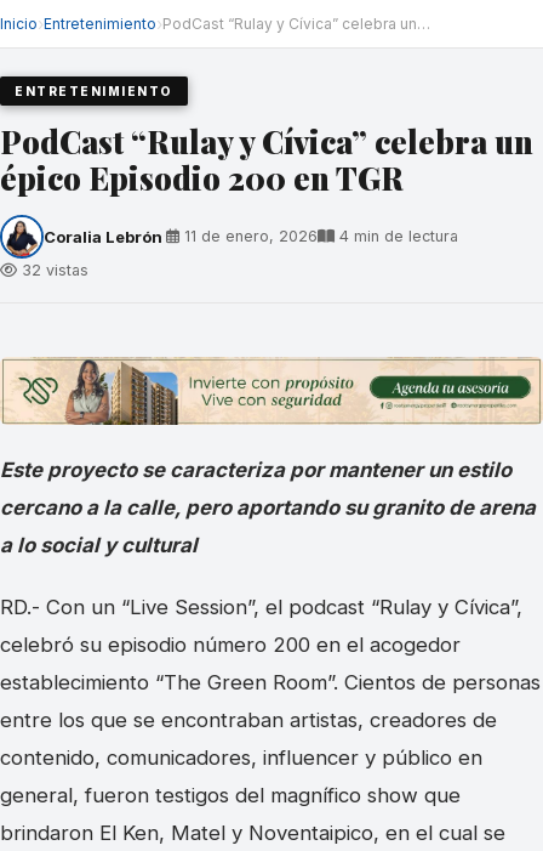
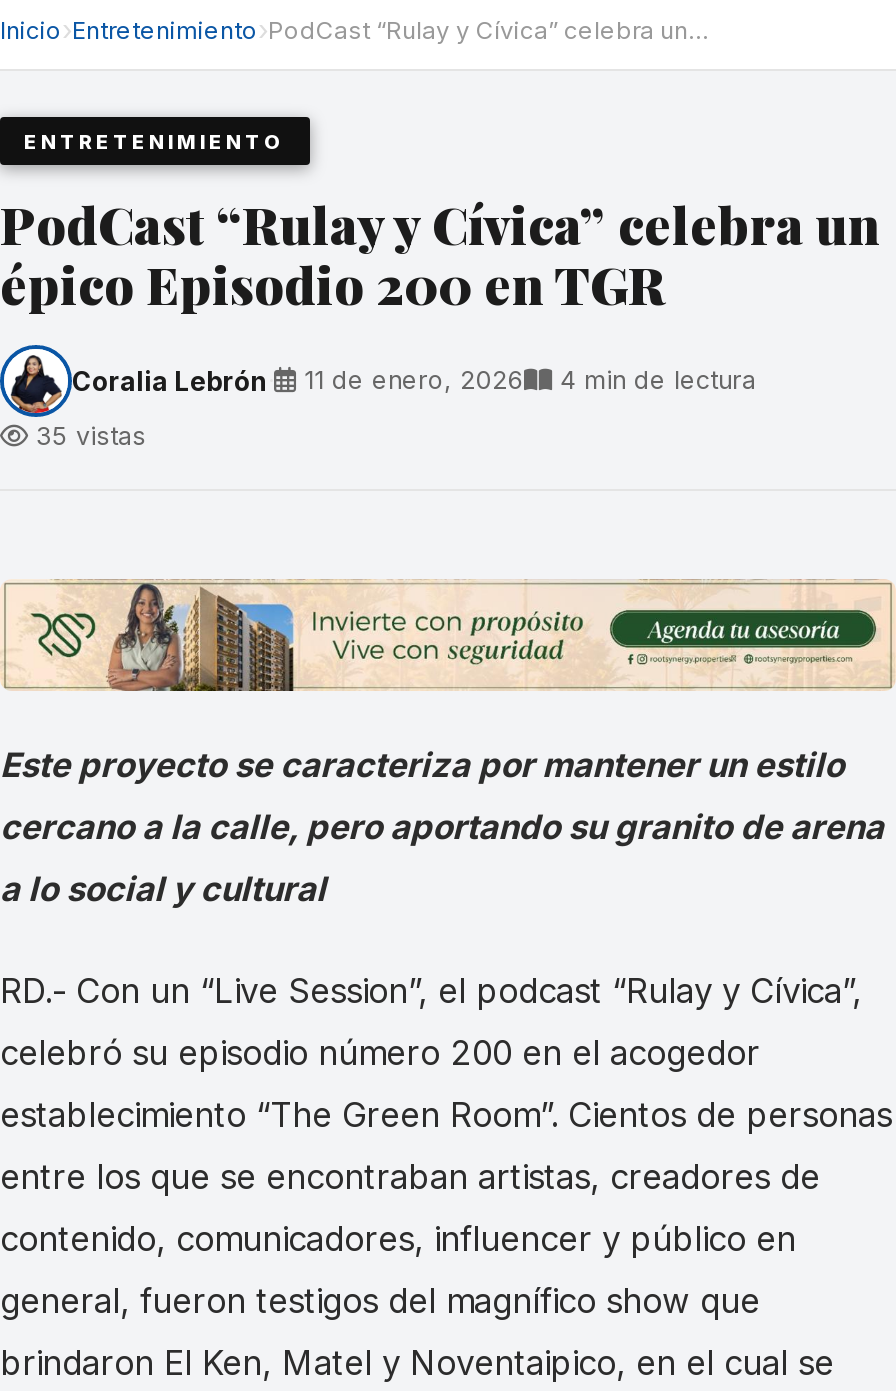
[17,261,88,279] 32 vistas -> [28,421,146,451] 35 vistas

